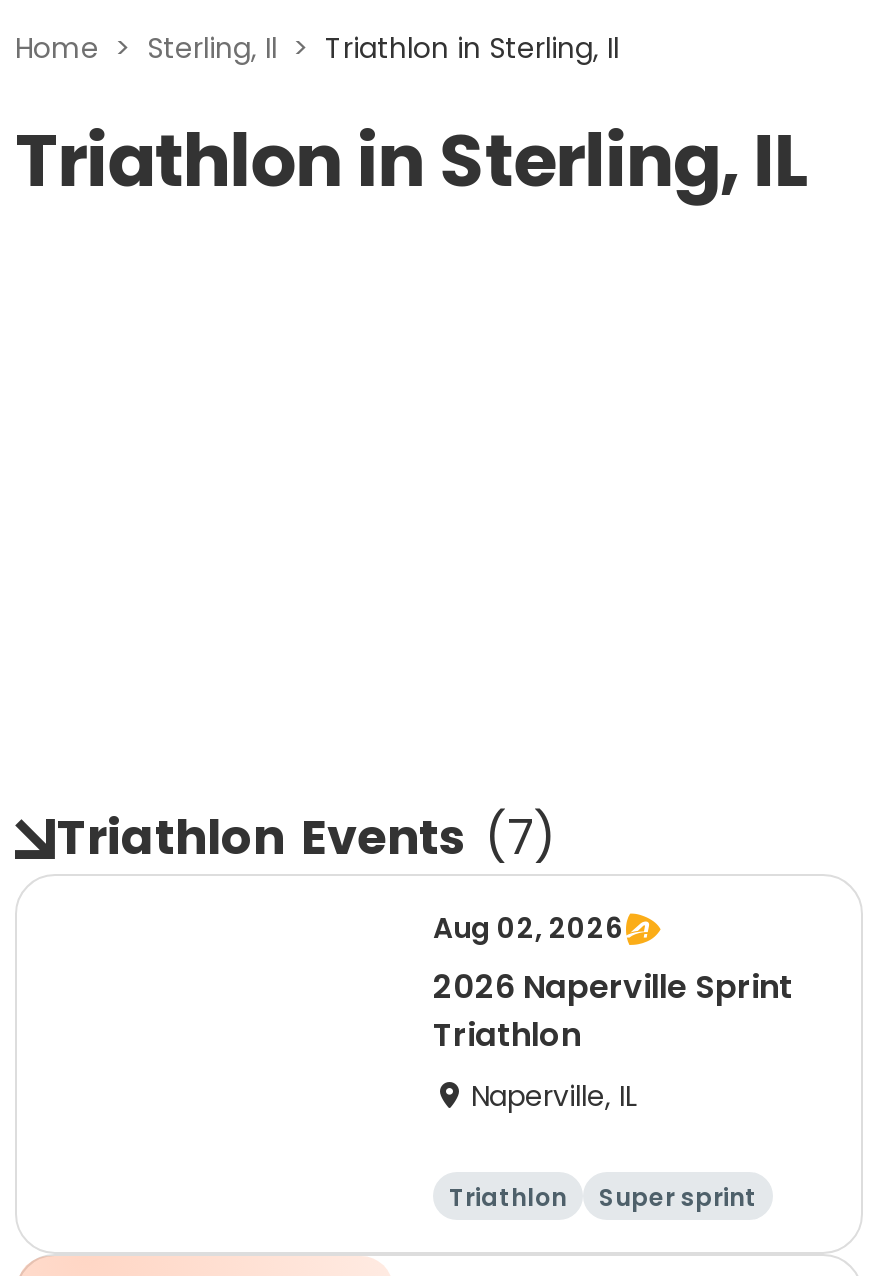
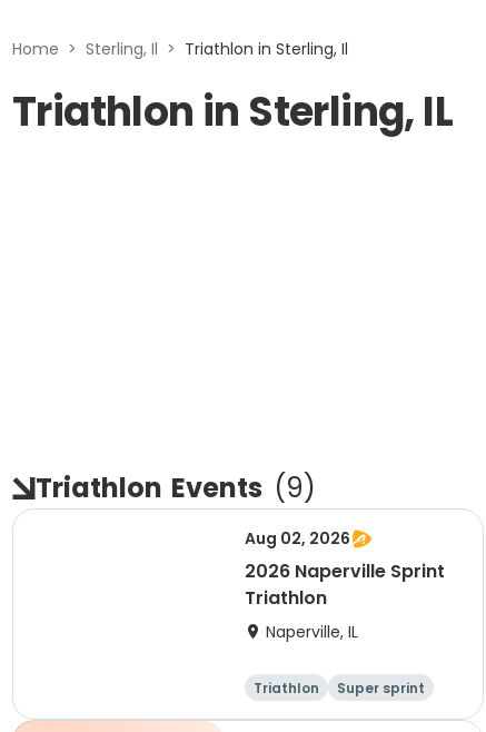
[57,804,555,870] Triathlon Events (7) -> [36,469,316,506] Triathlon Events (9)

